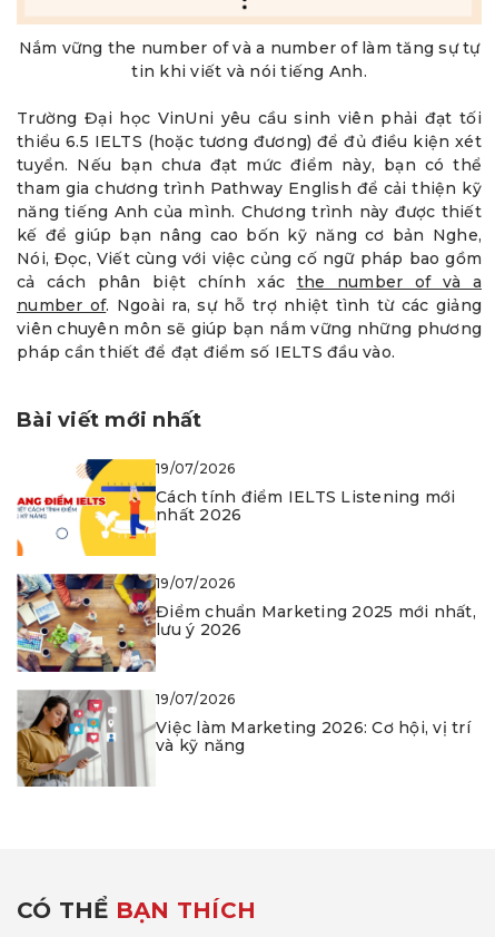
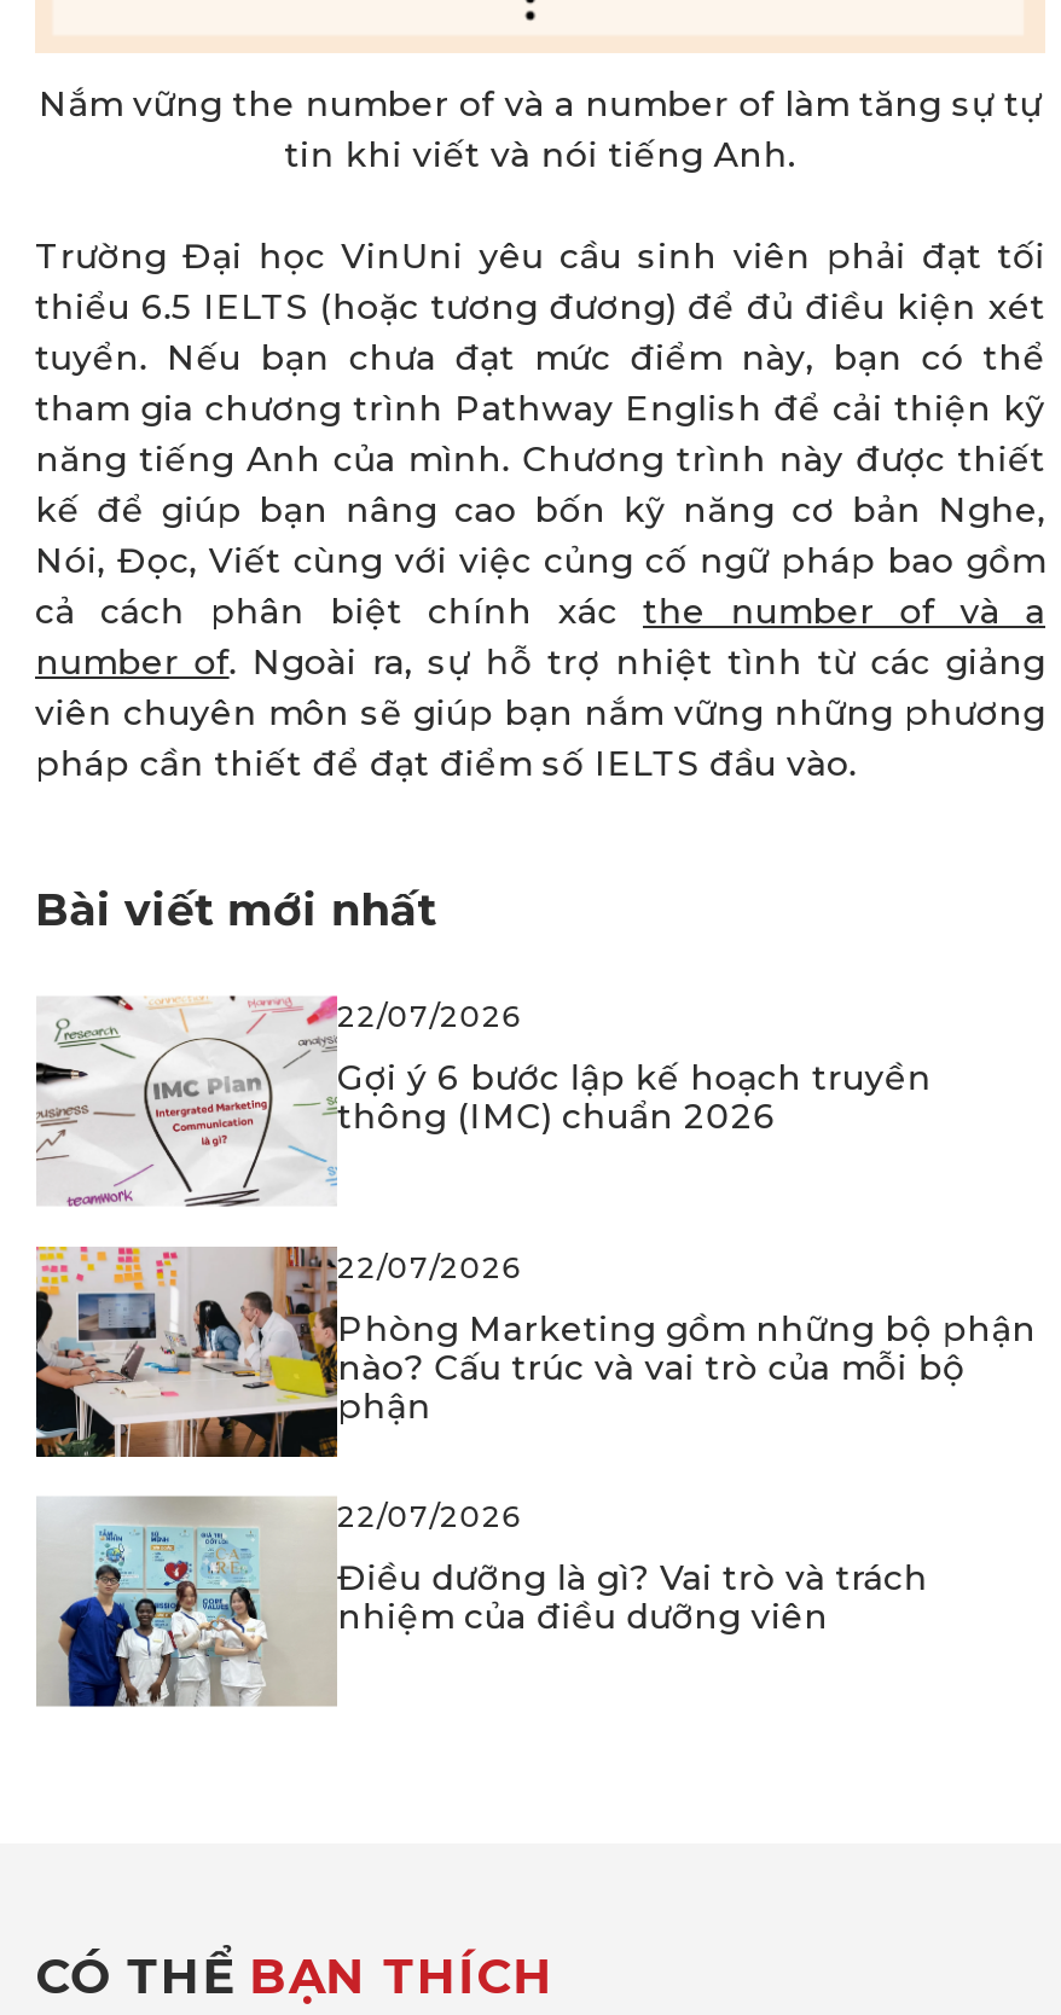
[17,458,235,557] [image] | 19/07/2026 -> [33,993,520,1208] [image] | 22/07/2026
[156,487,456,525] Cách tính điểm IELTS Listening mới | nhất 2026 -> [337,1056,932,1138] Gợi ý 6 bước lập kế hoạch truyền | thông (IMC) chuẩn 2026
[17,573,235,673] [image] | 19/07/2026 -> [33,1244,520,1459] [image] | 22/07/2026
[156,602,476,640] Điểm chuẩn Marketing 2025 mới nhất, | lưu ý 2026 -> [337,1306,1036,1426] Phòng Marketing gồm những bộ phận | nào? Cấu trúc và vai trò của mỗi bộ | phận
[17,690,235,788] [image] | 19/07/2026 -> [37,1498,520,1708] [image] | 22/07/2026
[156,717,470,755] Việc làm Marketing 2026: Cơ hội, vị trí | và kỹ năng -> [337,1556,928,1638] Điều dưỡng là gì? Vai trò và trách | nhiệm của điều dưỡng viên

